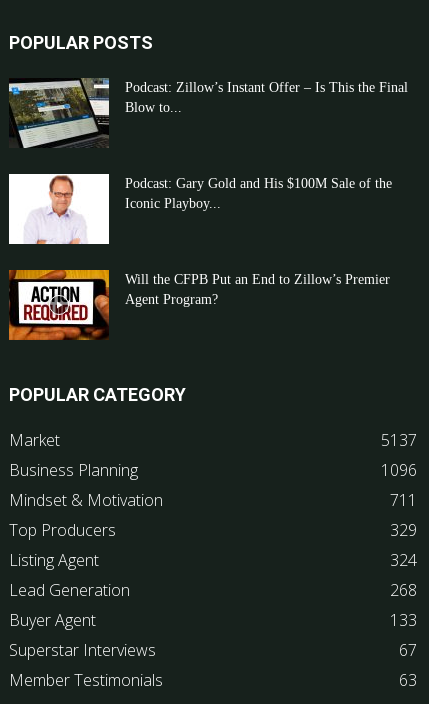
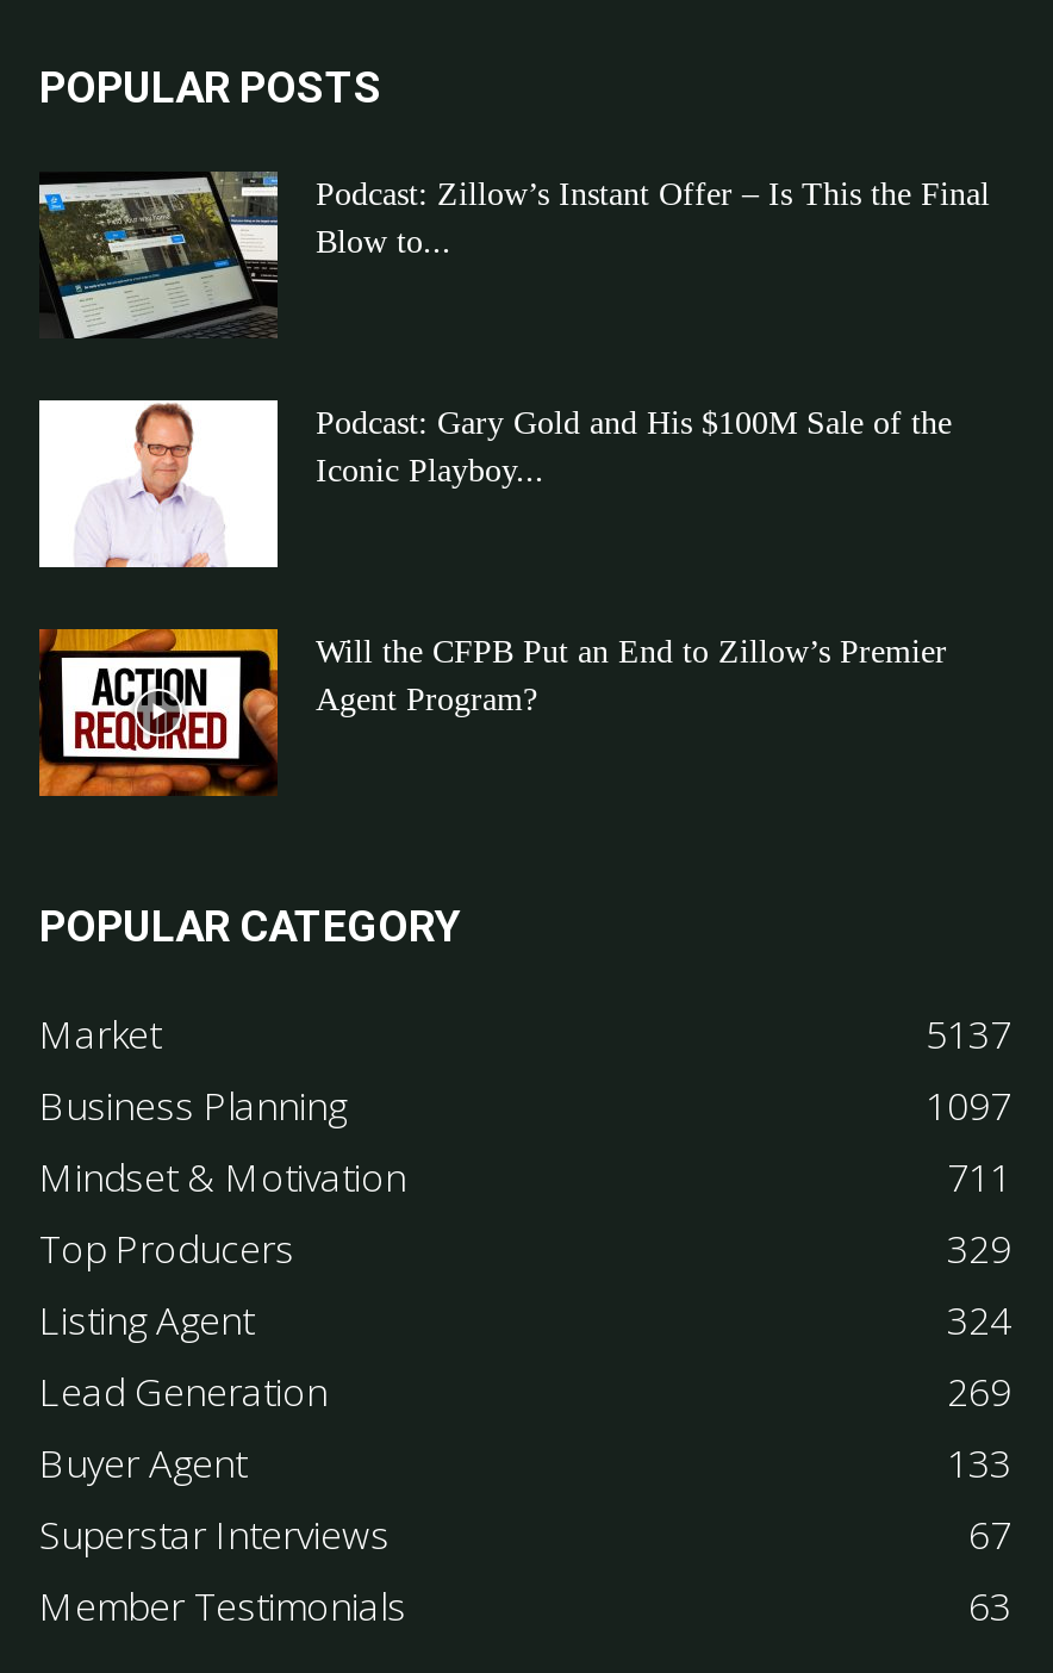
[381,459,417,481] 1096 -> [926,1079,1011,1131] 1097
[390,579,417,601] 268 -> [947,1365,1011,1417] 269

